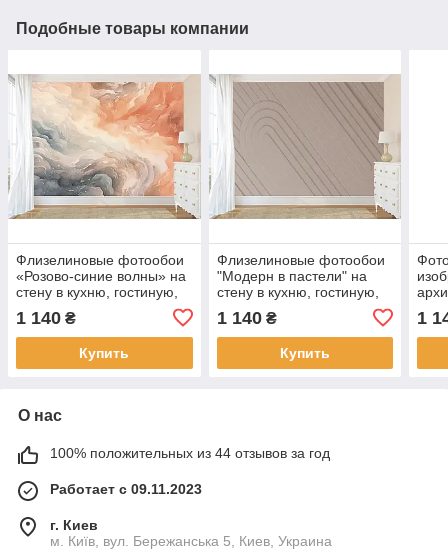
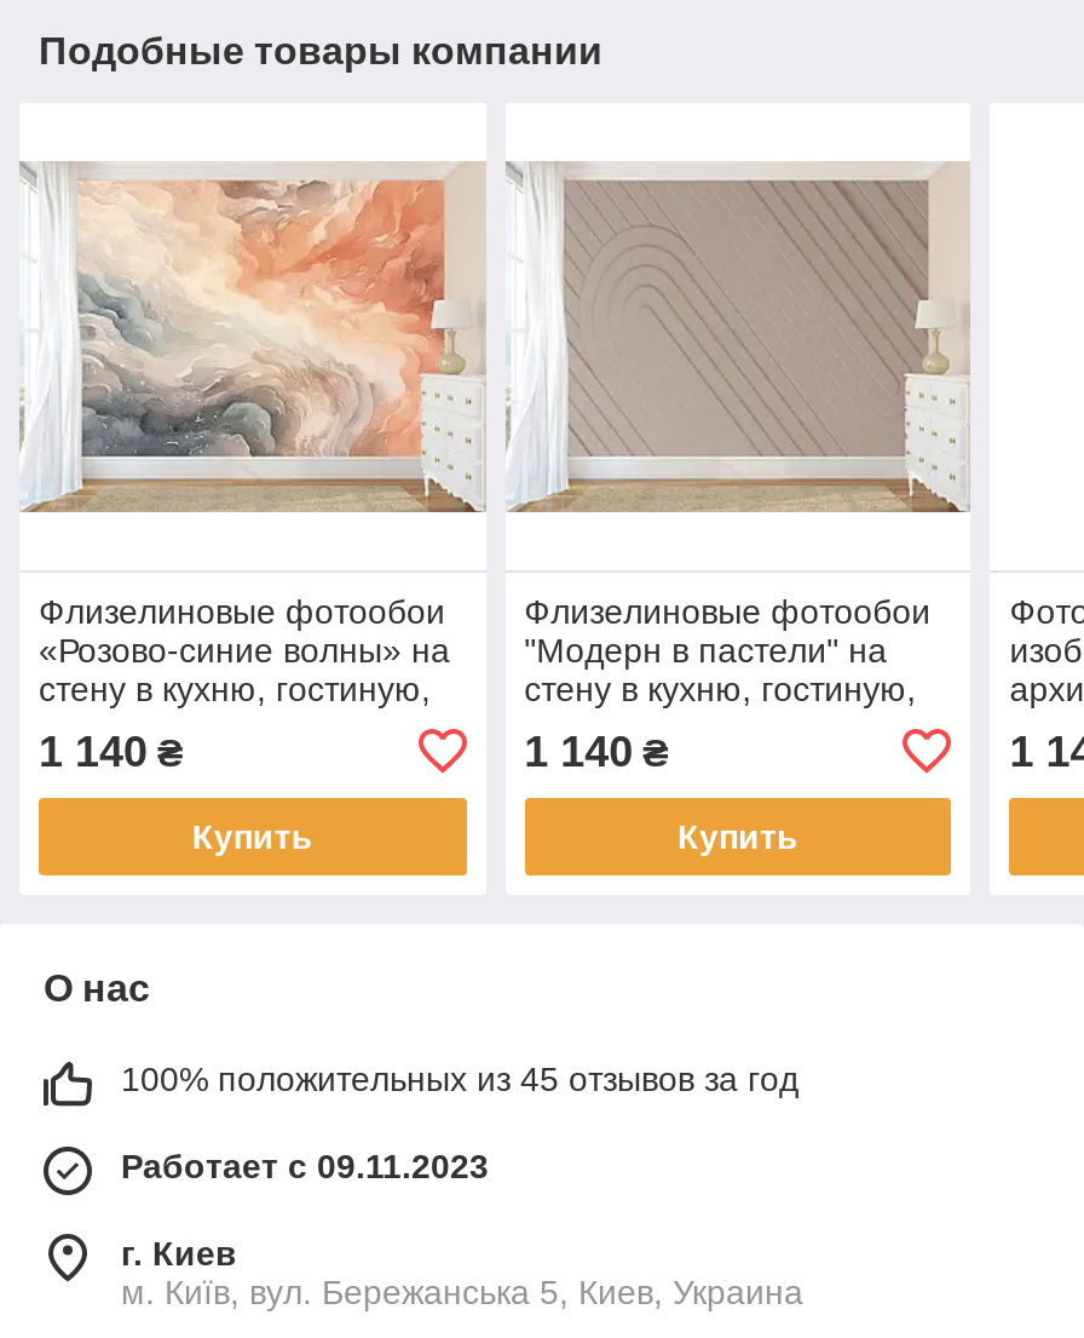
[50,445,330,461] 100% положительных из 44 отзывов за год -> [121,1059,798,1098] 100% положительных из 45 отзывов за год

